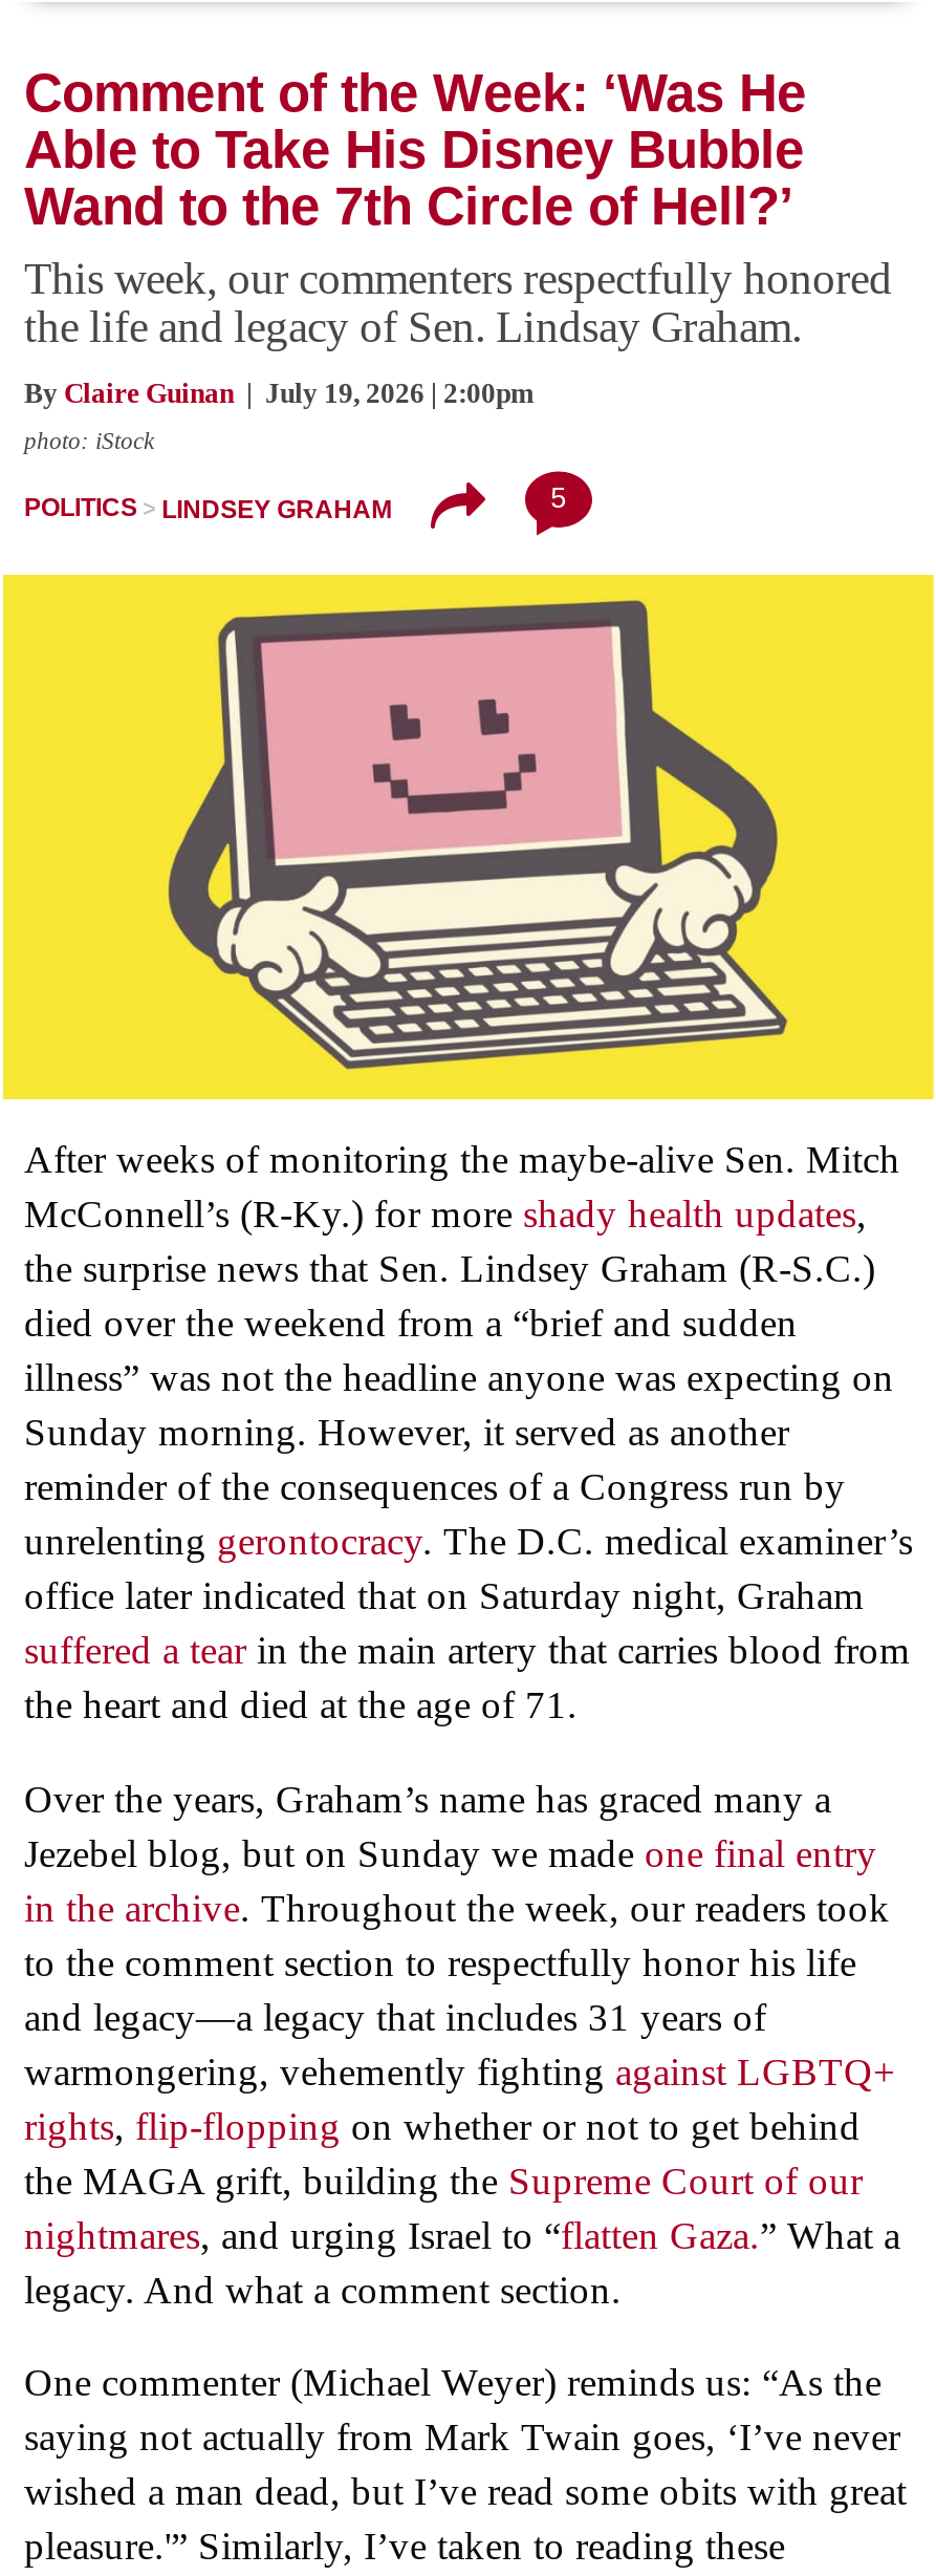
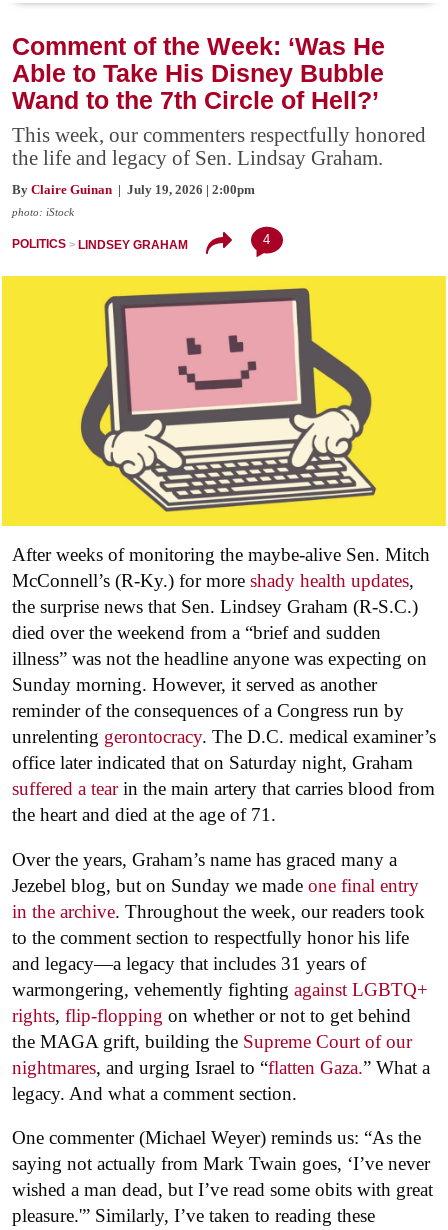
[551,483,565,514] 5 -> [263,232,270,247] 4

